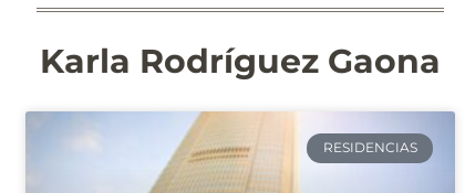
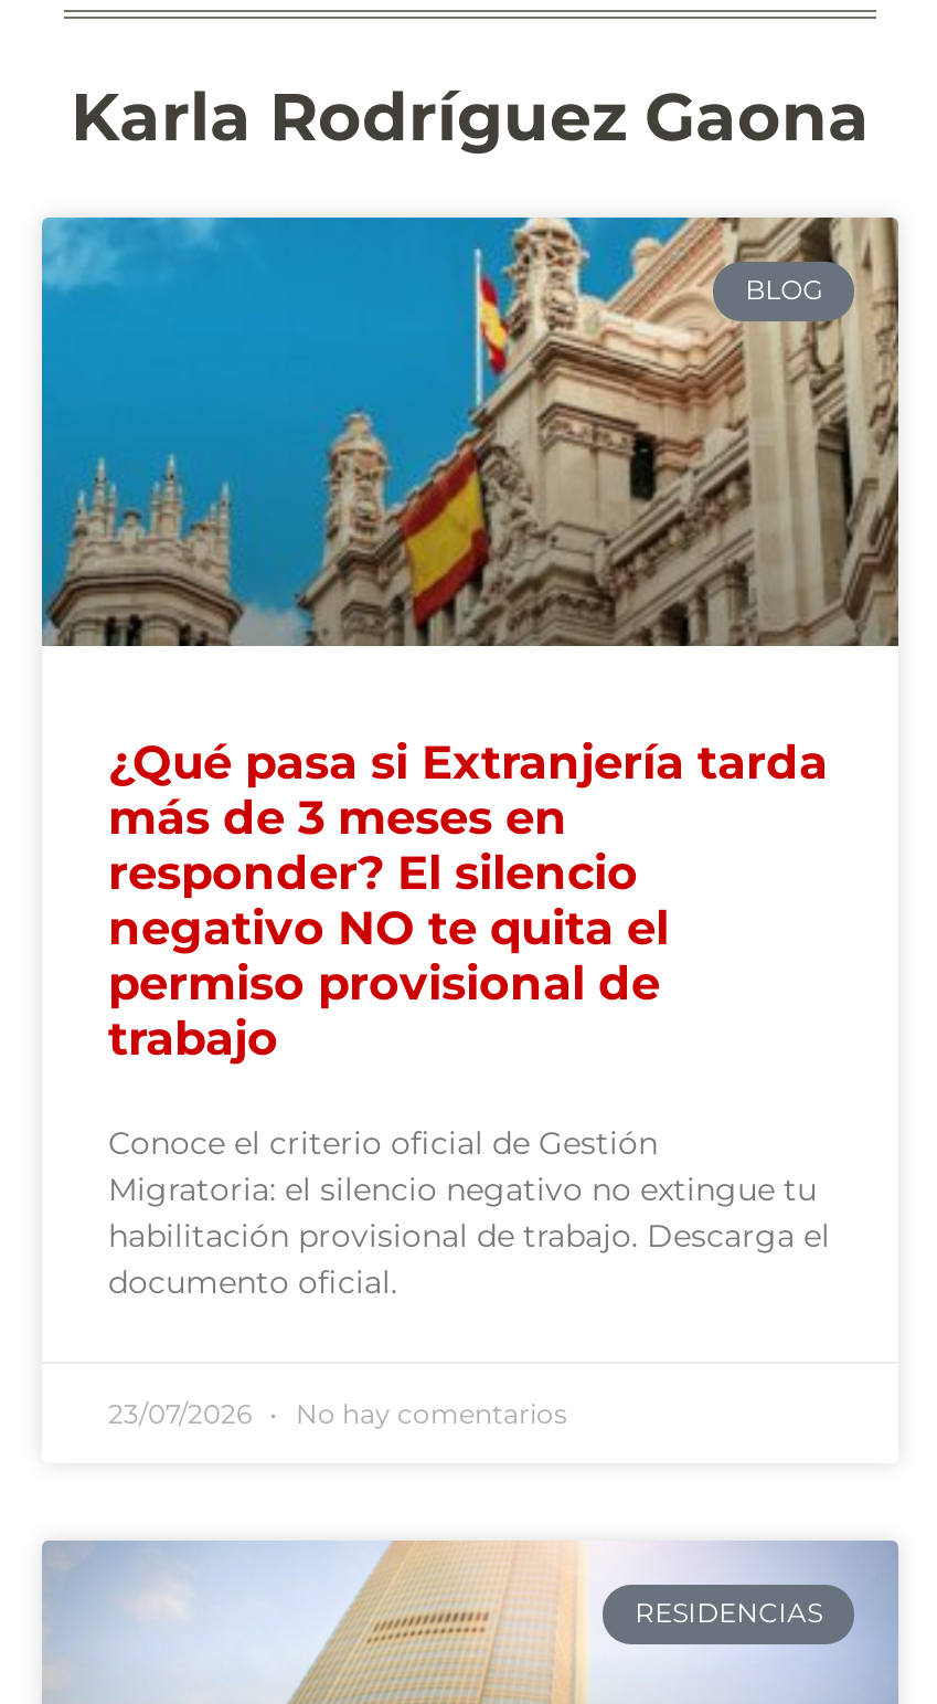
none -> [40,215,901,648] [image] | BLOG
none -> [108,735,830,1431] ¿Qué pasa si Extranjería tarda | más de 3 meses en | responder? El silencio | negativo NO te quita el | permiso provisional de | trabajo | Conoce el criterio oficial de Gestión | Migratoria: el silencio negativo no extingue tu | habilitación provisional de trabajo. Descarga el | documento oficial. | 23/07/2026 | No hay comentarios

